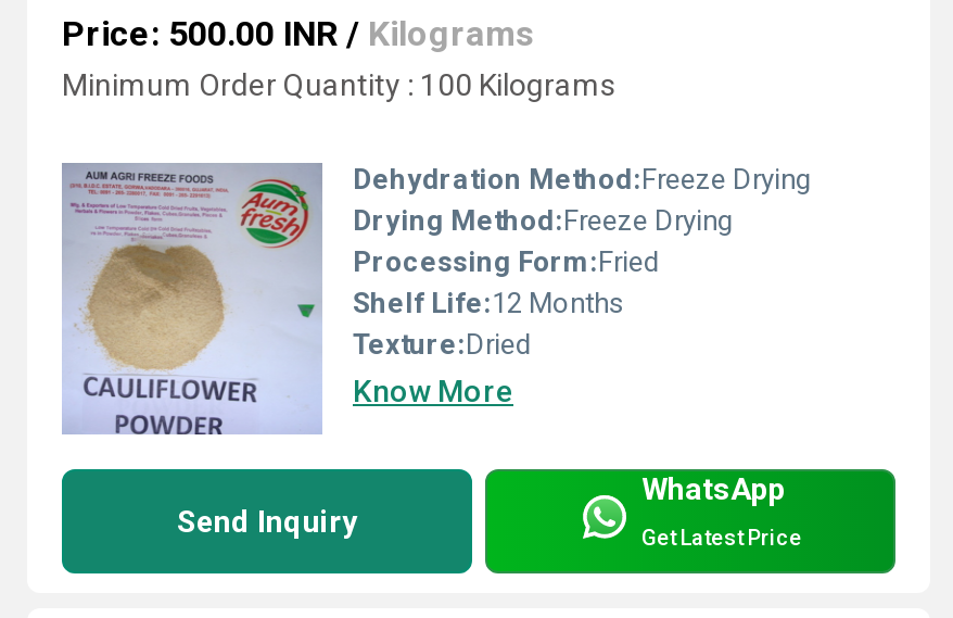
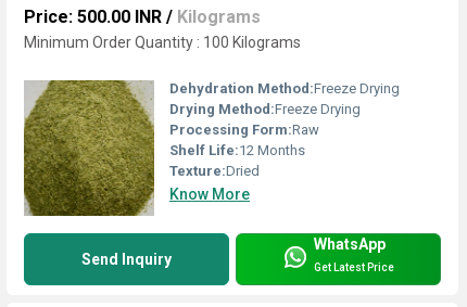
[62,163,661,434] [image] | Processing Form:Fried -> [23,79,319,217] [image] | Processing Form:Raw

